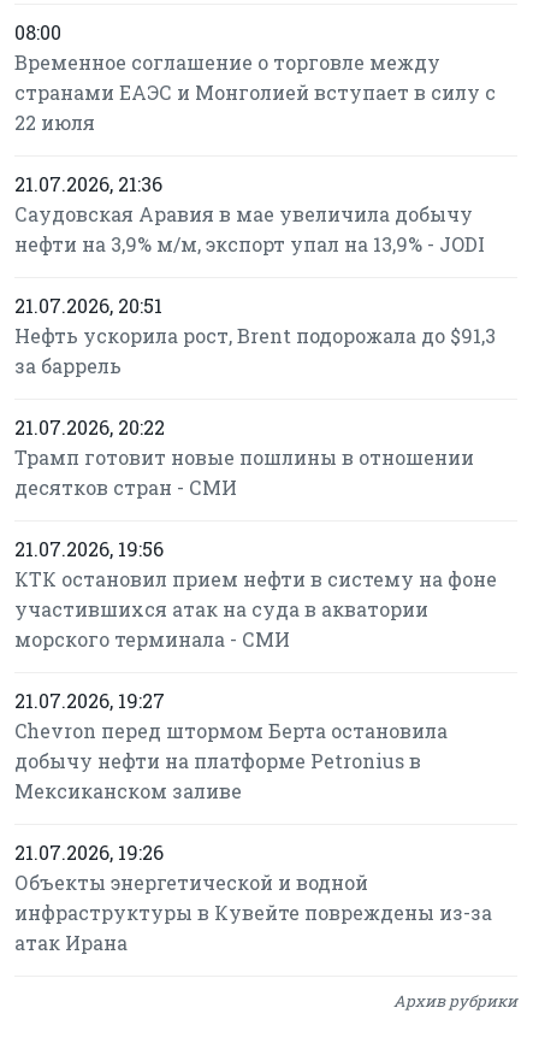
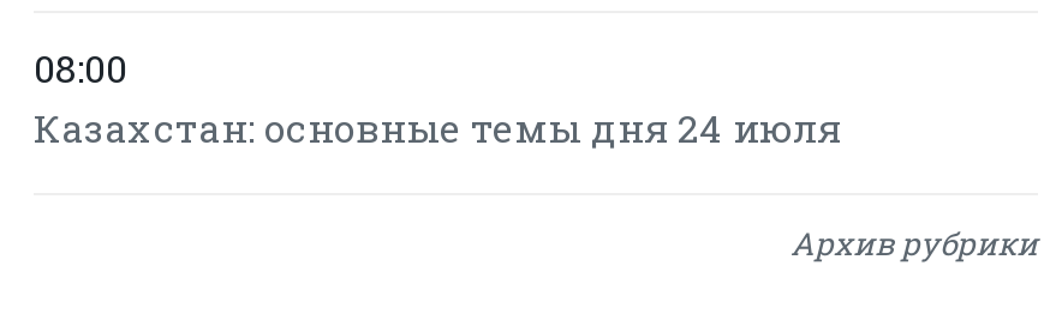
[14,49,497,955] Временное соглашение о торговле между | странами ЕАЭС и Монголией вступает в силу с | 22 июля | 21.07.2026, 21:36 | Саудовская Аравия в мае увеличила добычу | нефти на 3,9% м/м, экспорт упал на 13,9% - JODI | 21.07.2026, 20:51 | Нефть ускорила рост, Brent подорожала до $91,3 | за баррель | 21.07.2026, 20:22 | Трамп готовит новые пошлины в отношении | десятков стран - СМИ | 21.07.2026, 19:56 | КТК остановил прием нефти в систему на фоне | участившихся атак на суда в акватории | морского терминала - СМИ | 21.07.2026, 19:27 | Chevron перед штормом Берта остановила | добычу нефти на платформе Petronius в | Мексиканском заливе | 21.07.2026, 19:26 | Объекты энергетической и водной | инфраструктуры в Кувейте повреждены из-за | атак Ирана -> [34,102,841,152] Казахстан: основные темы дня 24 июля

